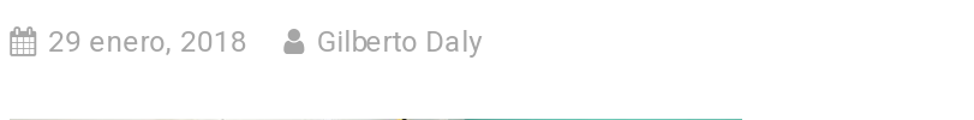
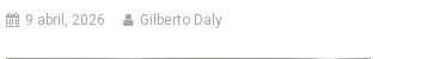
[48,25,248,59] 29 enero, 2018 -> [25,12,105,29] 9 abril, 2026

